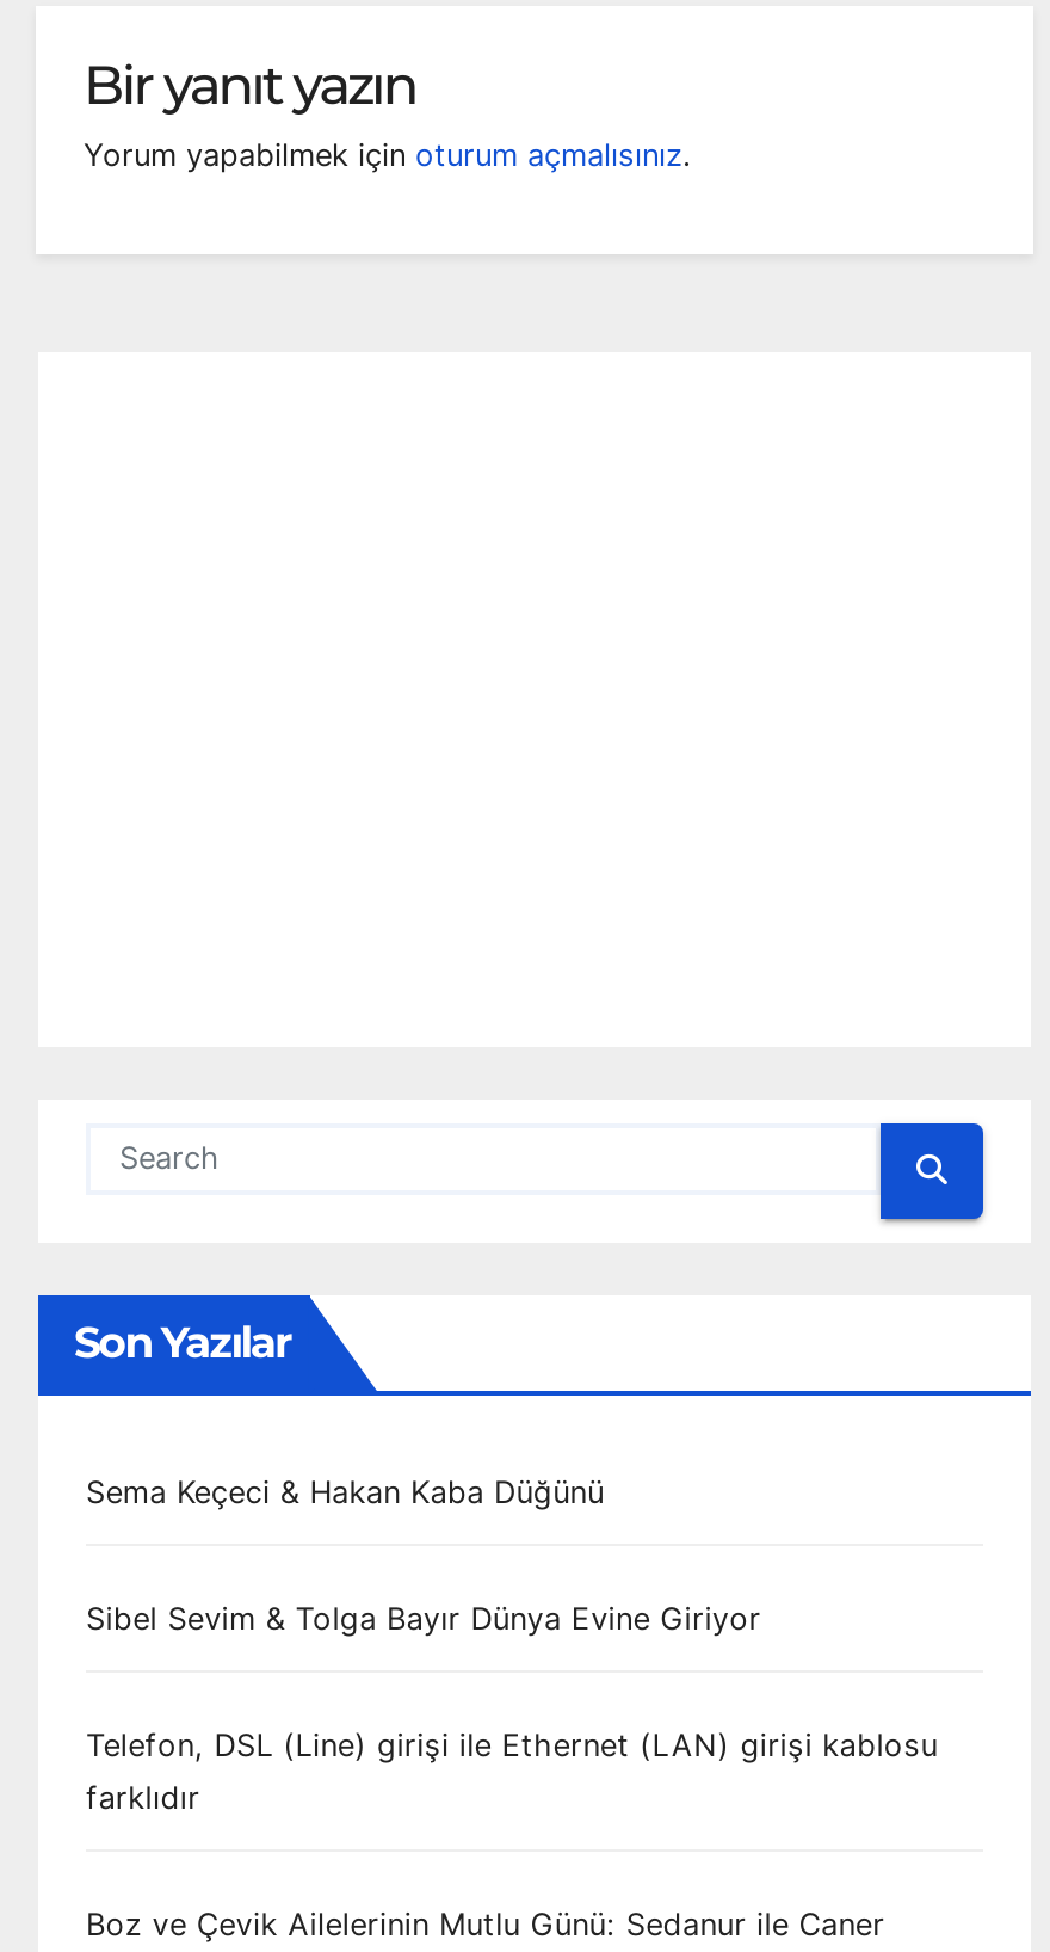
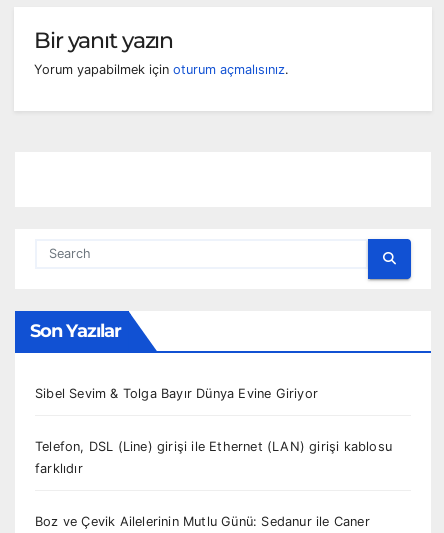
[86,1474,604,1510] Sema Keçeci & Hakan Kaba Düğünü -> none

